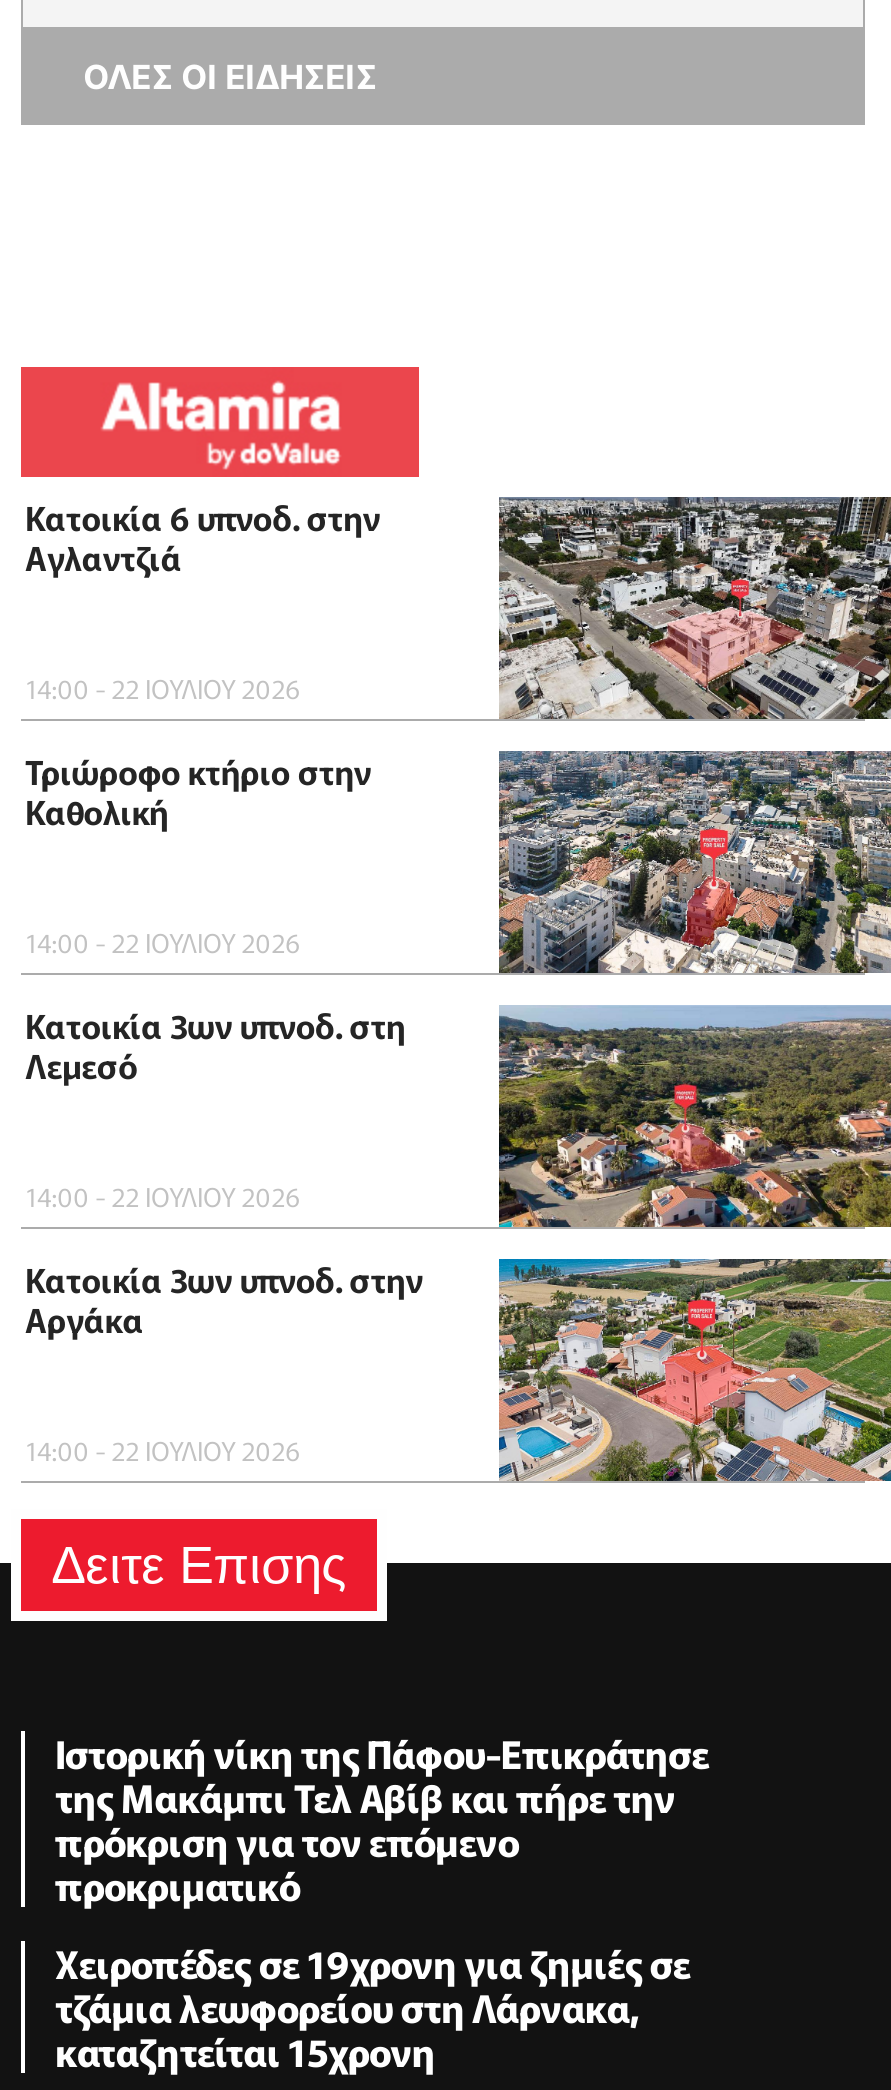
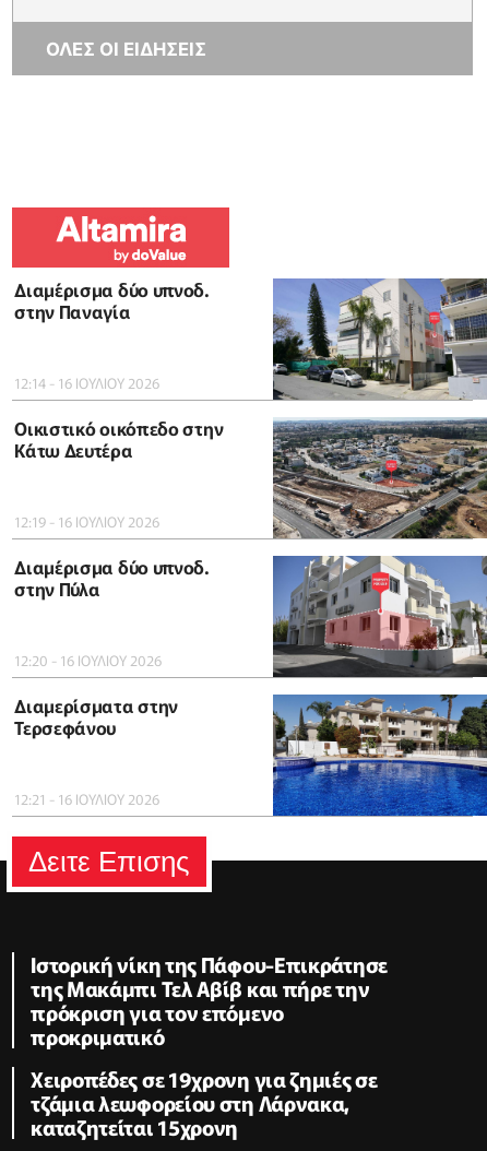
[25,493,380,581] Κατοικία 6 υπνοδ. στην | Αγλαντζιά -> [14,277,208,325] Διαμέρισμα δύο υπνοδ. | στην Παναγία
[497,495,885,721] [image] -> [272,277,484,401] [image]
[25,669,299,707] 14:00 - 22 ΙΟΥΛΙΟΥ 2026 -> [14,373,160,393] 12:14 - 16 ΙΟΥΛΙΟΥ 2026
[25,747,371,835] Τριώροφο κτήριο στην | Καθολική -> [14,415,223,463] Οικιστικό οικόπεδο στην | Κάτω Δευτέρα
[497,749,885,975] [image] -> [273,417,484,539] [image]
[25,923,299,961] 14:00 - 22 ΙΟΥΛΙΟΥ 2026 -> [14,511,160,532] 12:19 - 16 ΙΟΥΛΙΟΥ 2026
[25,1001,405,1089] Κατοικία 3ων υπνοδ. στη | Λεμεσό -> [14,554,208,602] Διαμέρισμα δύο υπνοδ. | στην Πύλα
[497,1005,885,1229] [image] -> [272,556,484,678] [image]
[25,1177,299,1215] 14:00 - 22 ΙΟΥΛΙΟΥ 2026 -> [14,650,162,671] 12:20 - 16 ΙΟΥΛΙΟΥ 2026
[25,1255,423,1343] Κατοικία 3ων υπνοδ. στην | Αργάκα -> [14,692,178,740] Διαμερίσματα στην | Τερσεφάνου
[497,1257,885,1483] [image] -> [272,693,484,817] [image]
[25,1431,299,1469] 14:00 - 22 ΙΟΥΛΙΟΥ 2026 -> [14,788,160,809] 12:21 - 16 ΙΟΥΛΙΟΥ 2026

